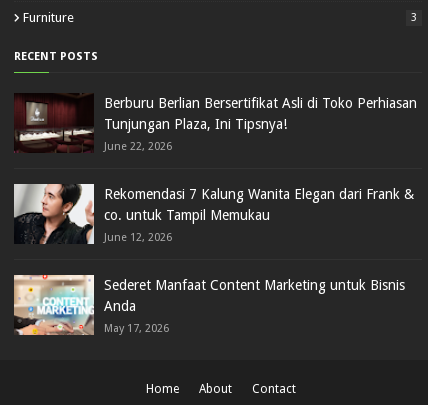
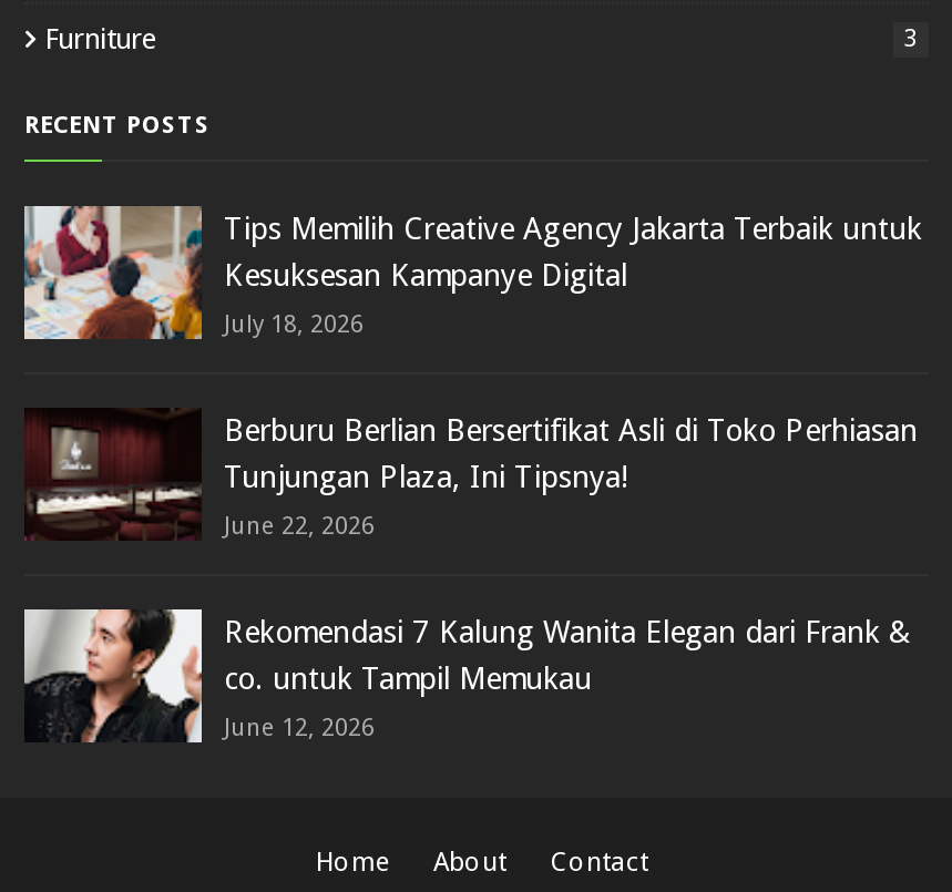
none -> [22,204,922,341] [image] | Tips Memilih Creative Agency Jakarta Terbaik untuk | Kesuksesan Kampanye Digital | July 18, 2026
moved [13,94,417,244] -> [22,410,918,742]: [image] | Berburu Berlian Bersertifikat Asli di Toko Perhiasan | Tunjungan Plaza, Ini Tipsnya! | June 22, 2026 | Rekomendasi 7 Kalung Wanita Elegan dari Frank & | co. untuk Tampil Memukau | June 12, 2026
[13,274,405,336] [image] | Sederet Manfaat Content Marketing untuk Bisnis | Anda | May 17, 2026 -> none

